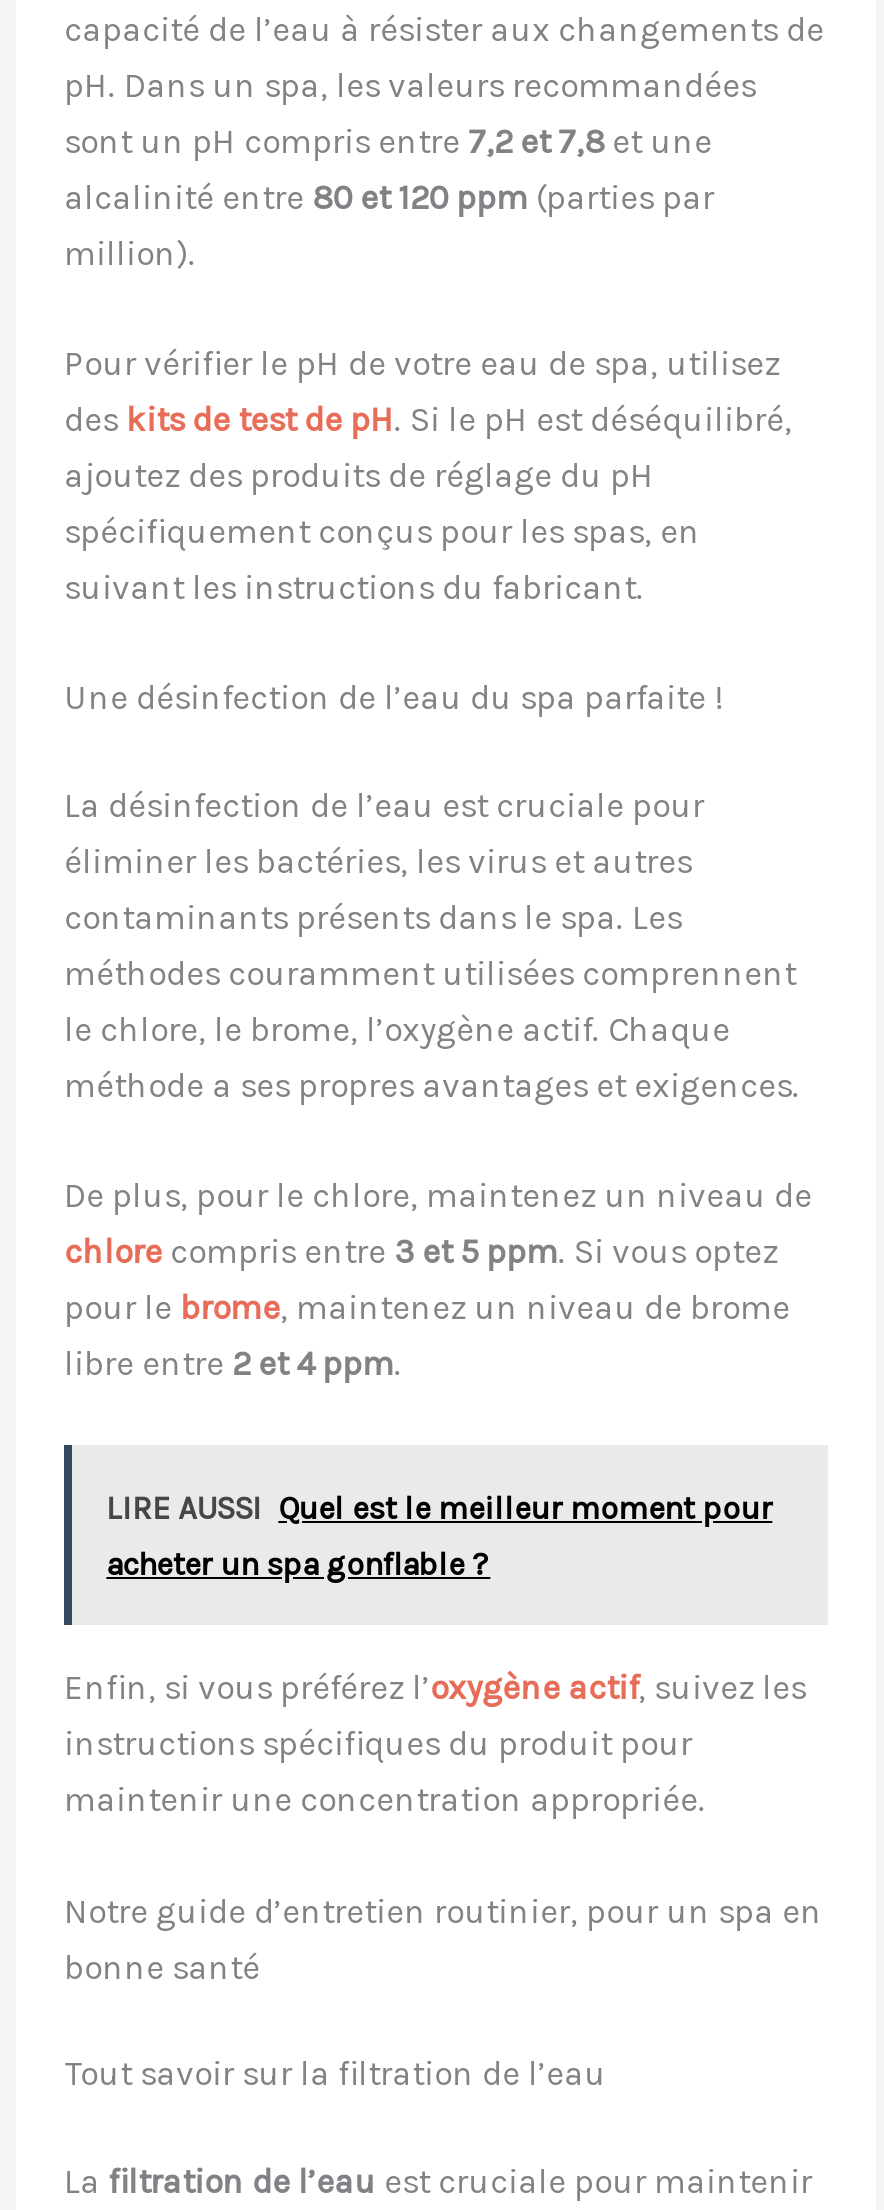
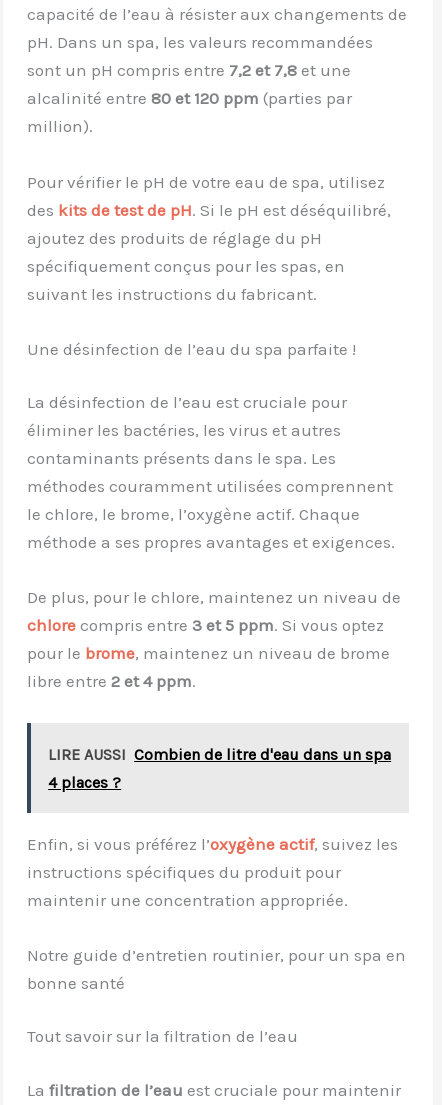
[106,1489,772,1527] LIRE AUSSI Quel est le meilleur moment pour -> [48,745,391,764] LIRE AUSSI Combien de litre d'eau dans un spa
[106,1545,490,1583] acheter un spa gonflable ? -> [48,773,121,792] 4 places ?

